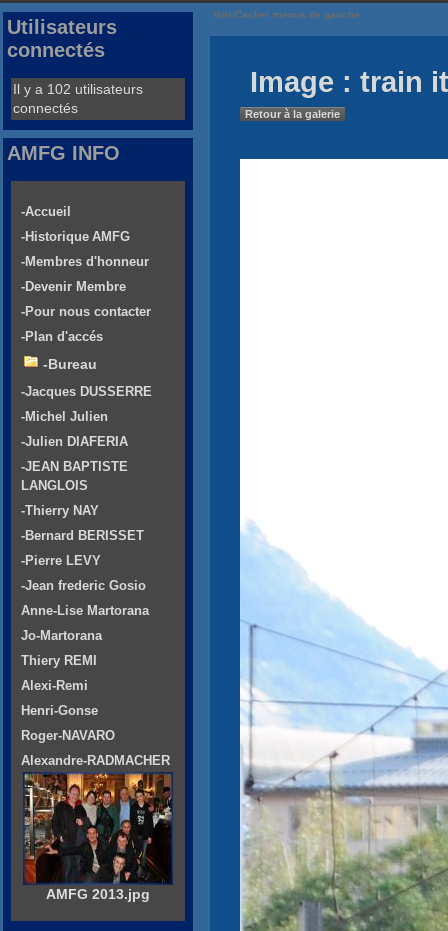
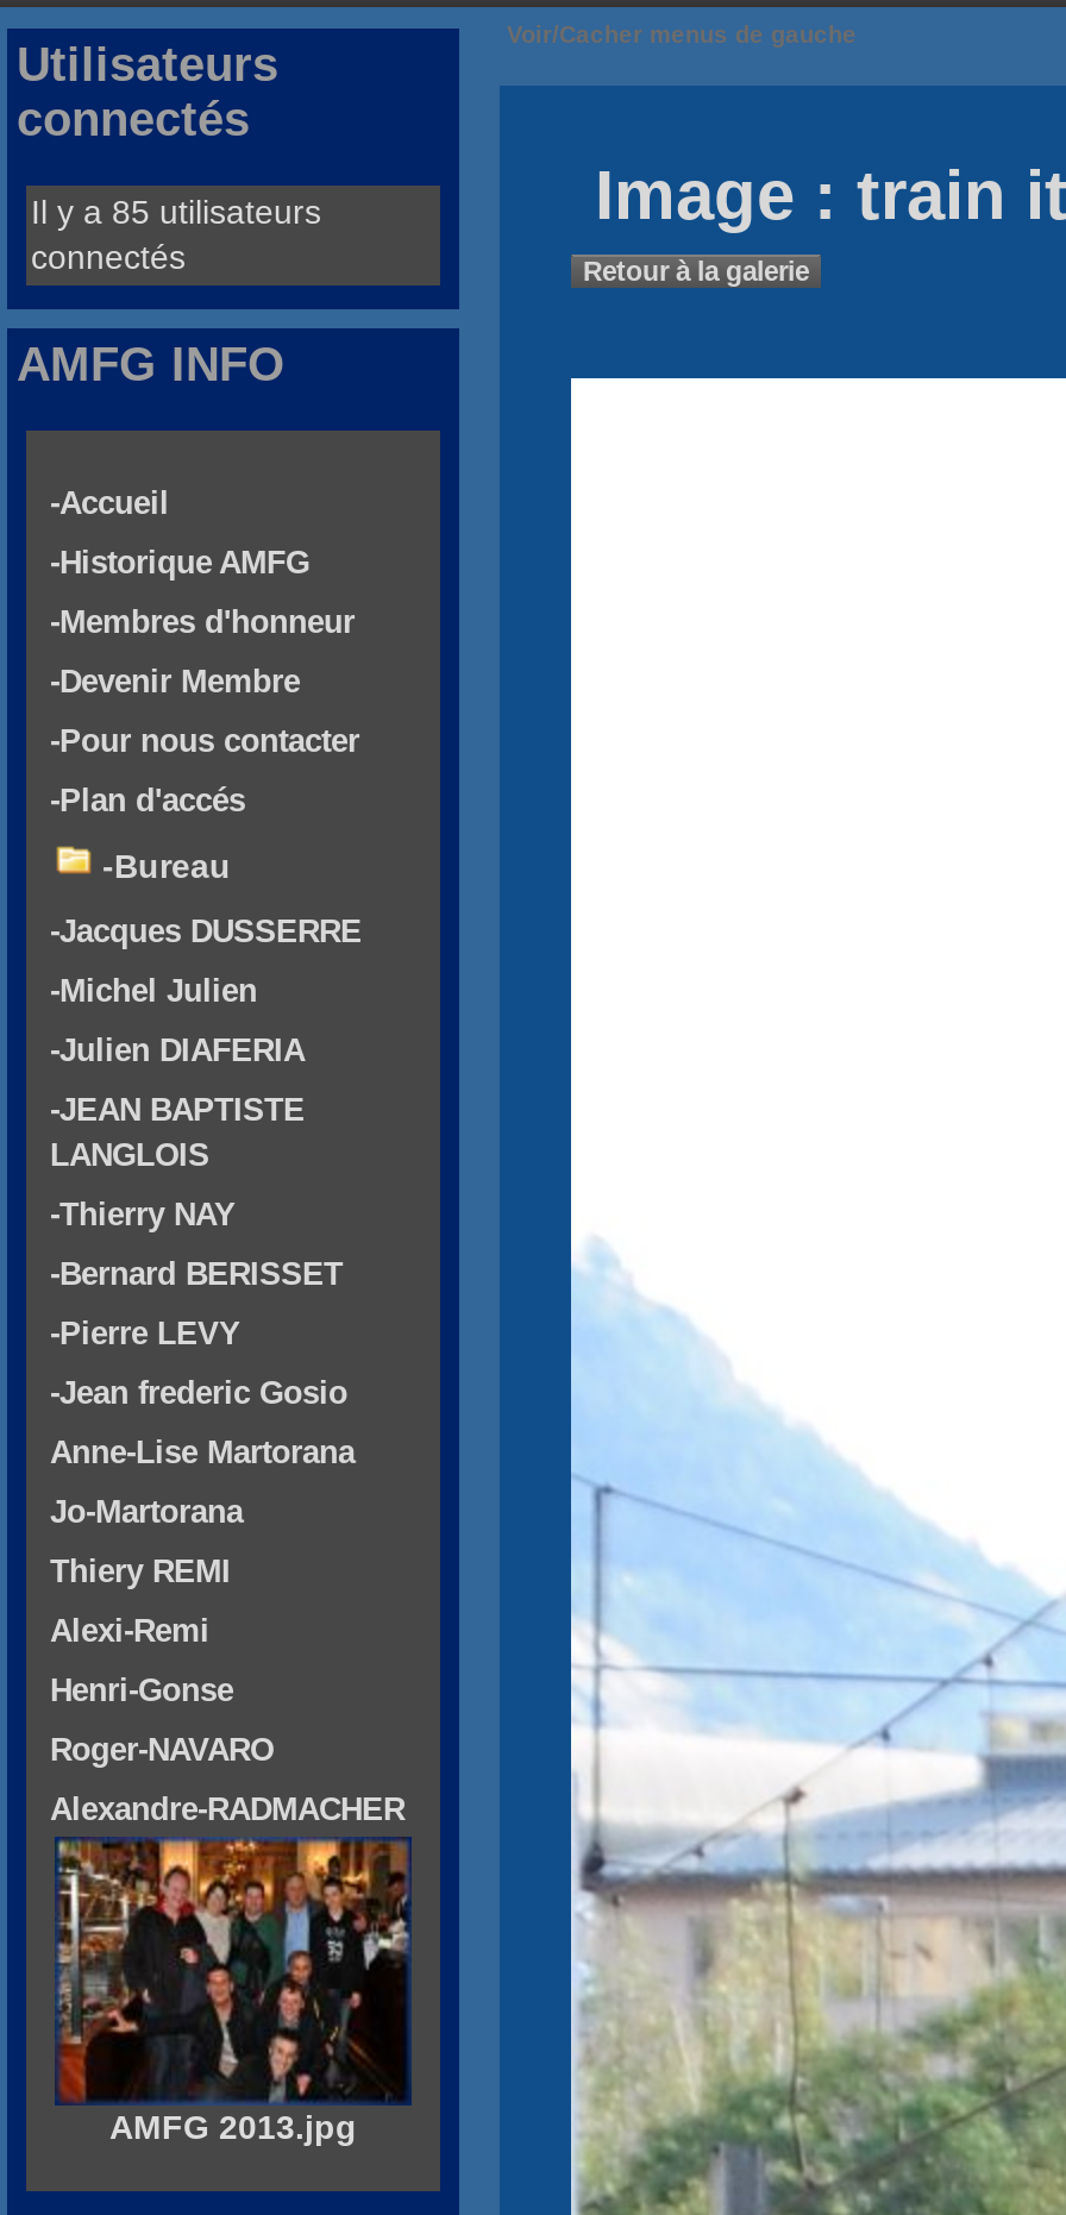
[13,81,143,97] Il y a 102 utilisateurs -> [31,194,321,232] Il y a 85 utilisateurs

